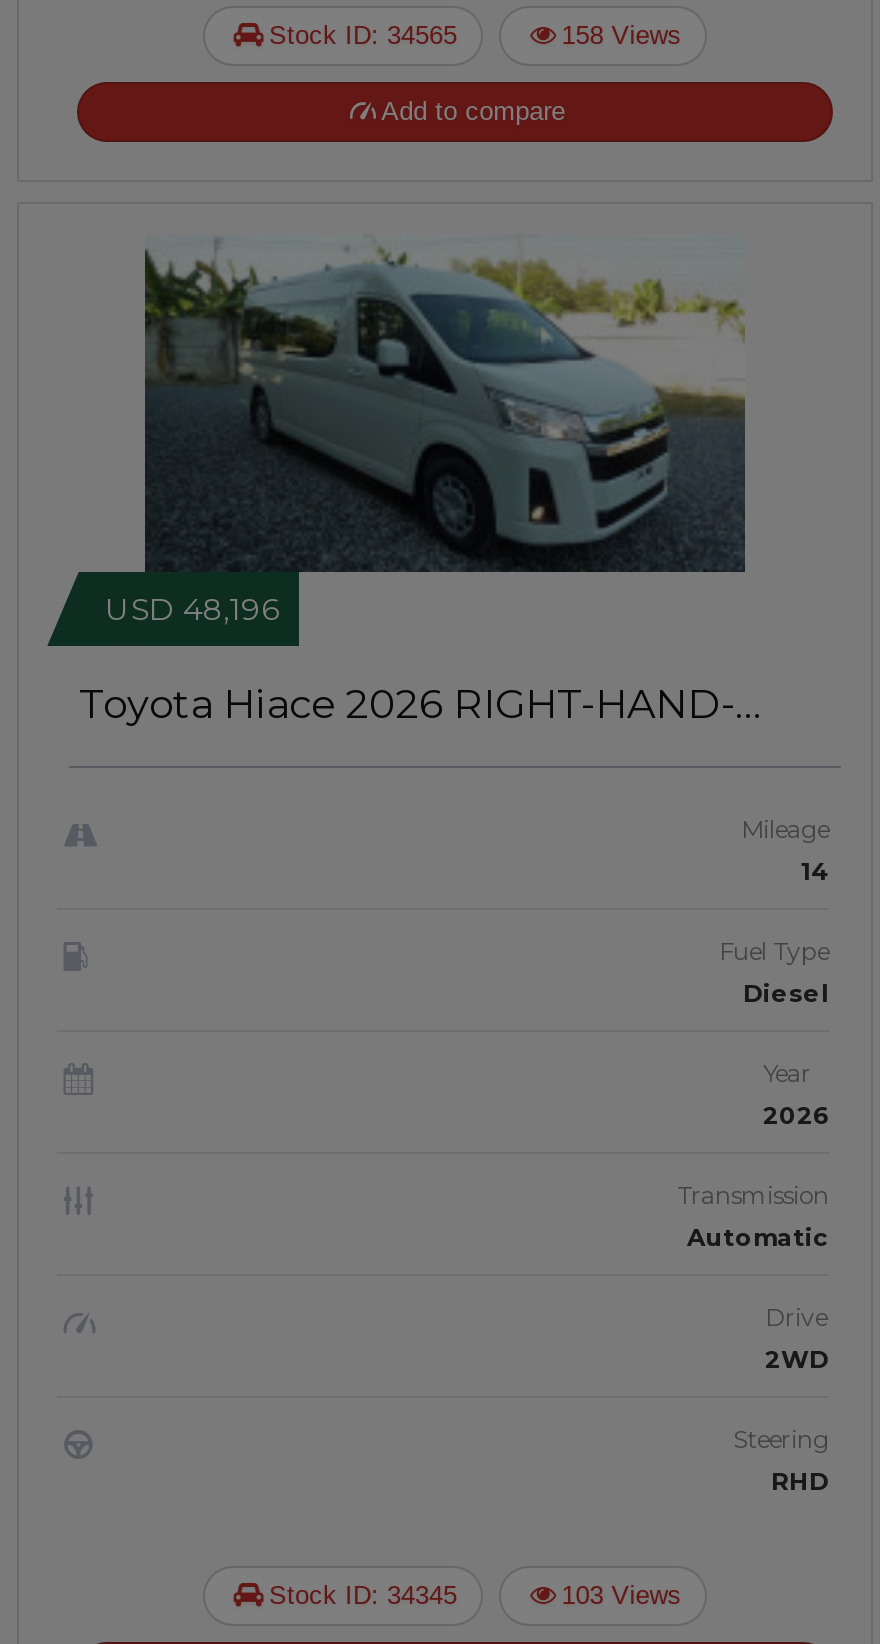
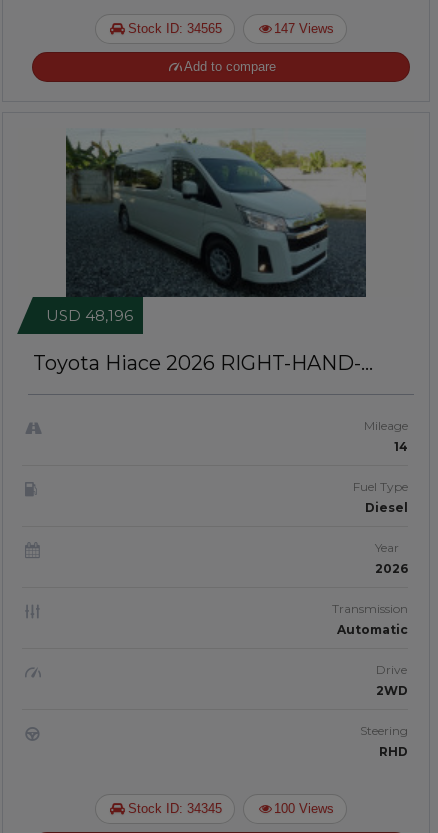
[561,20,681,50] 158 Views -> [274,21,334,36] 147 Views
[561,1580,681,1610] 103 Views -> [274,801,334,816] 100 Views

